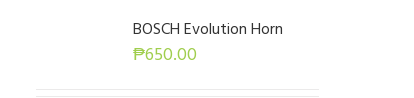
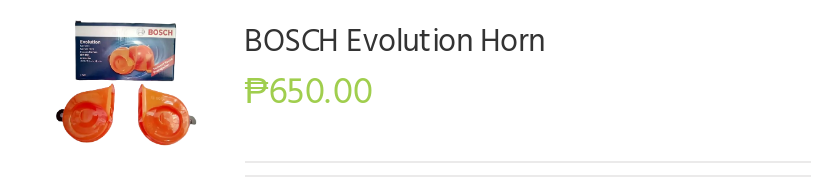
none -> [53,19,197,147] [image]

